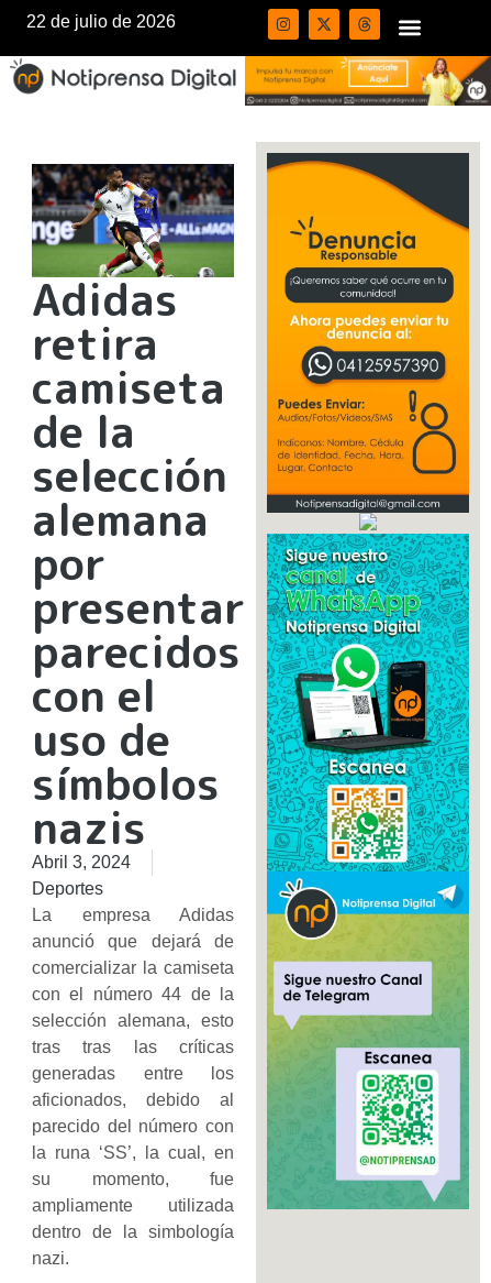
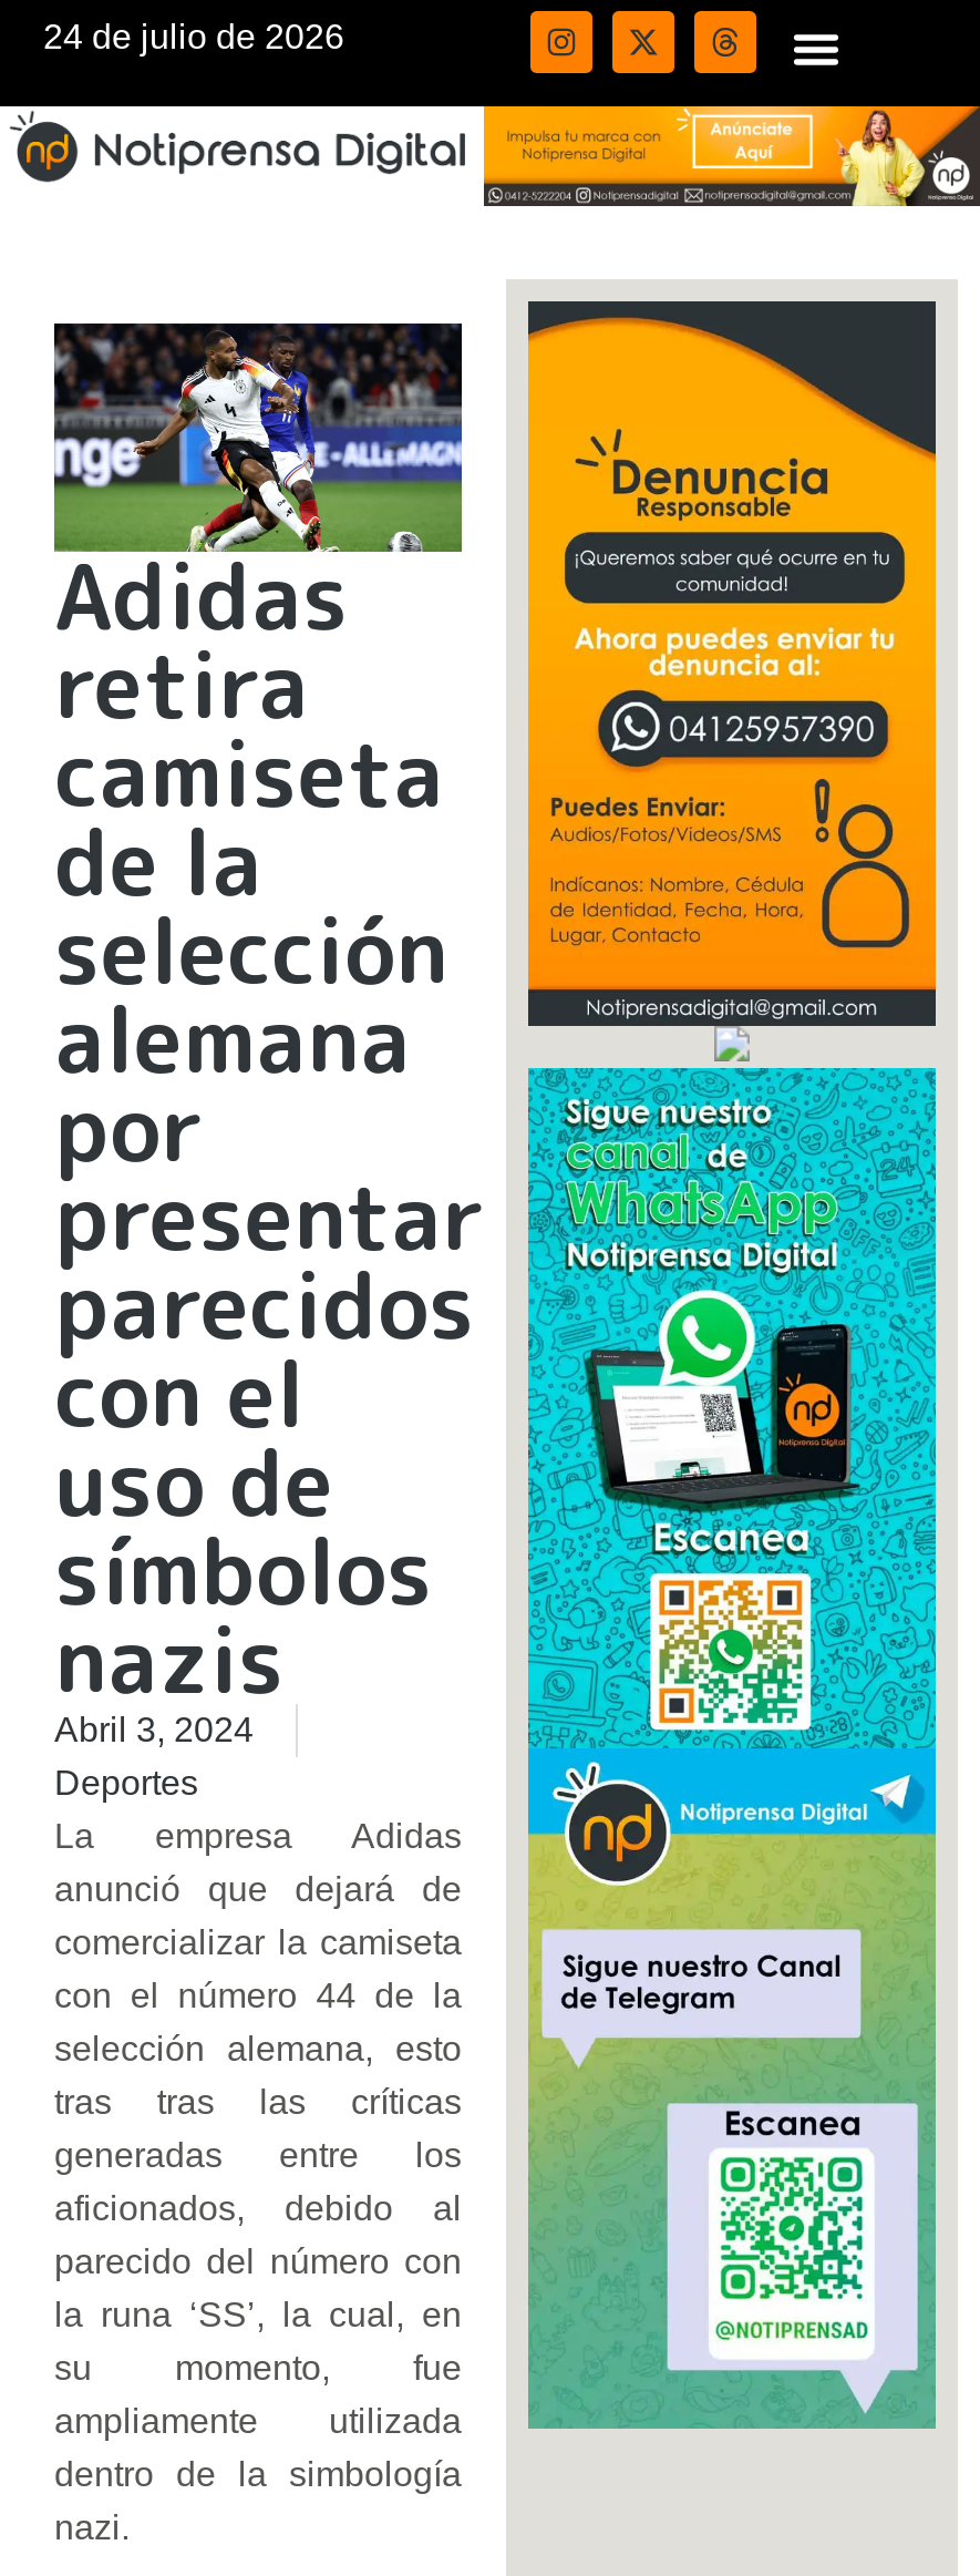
[26,12,176,31] 22 de julio de 2026 -> [43,18,344,55] 24 de julio de 2026

